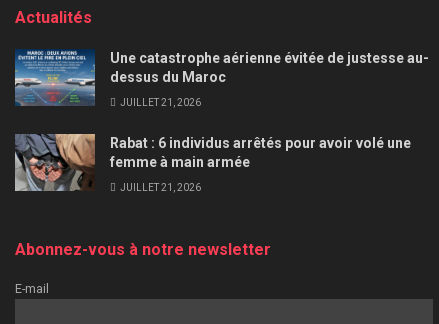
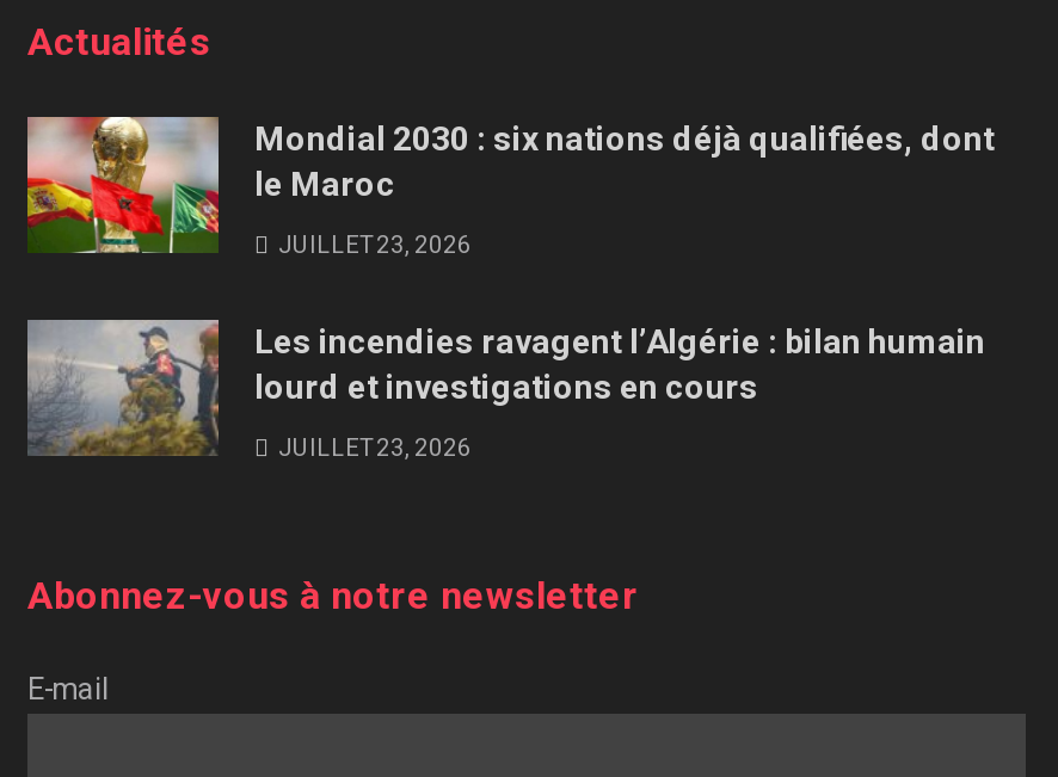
[14,48,429,107] [image] | Une catastrophe aérienne évitée de justesse au- | dessus du Maroc -> [25,115,995,255] [image] | Mondial 2030 : six nations déjà qualifiées, dont | le Maroc
[118,96,201,107] JUILLET 21, 2026 -> [273,230,472,257] JUILLET 23, 2026
[15,133,411,192] [image] | Rabat : 6 individus arrêtés pour avoir volé une | femme à main armée -> [25,317,985,456] [image] | Les incendies ravagent l’Algérie : bilan humain | lourd et investigations en cours
[118,181,201,192] JUILLET 21, 2026 -> [273,433,472,460] JUILLET 23, 2026

